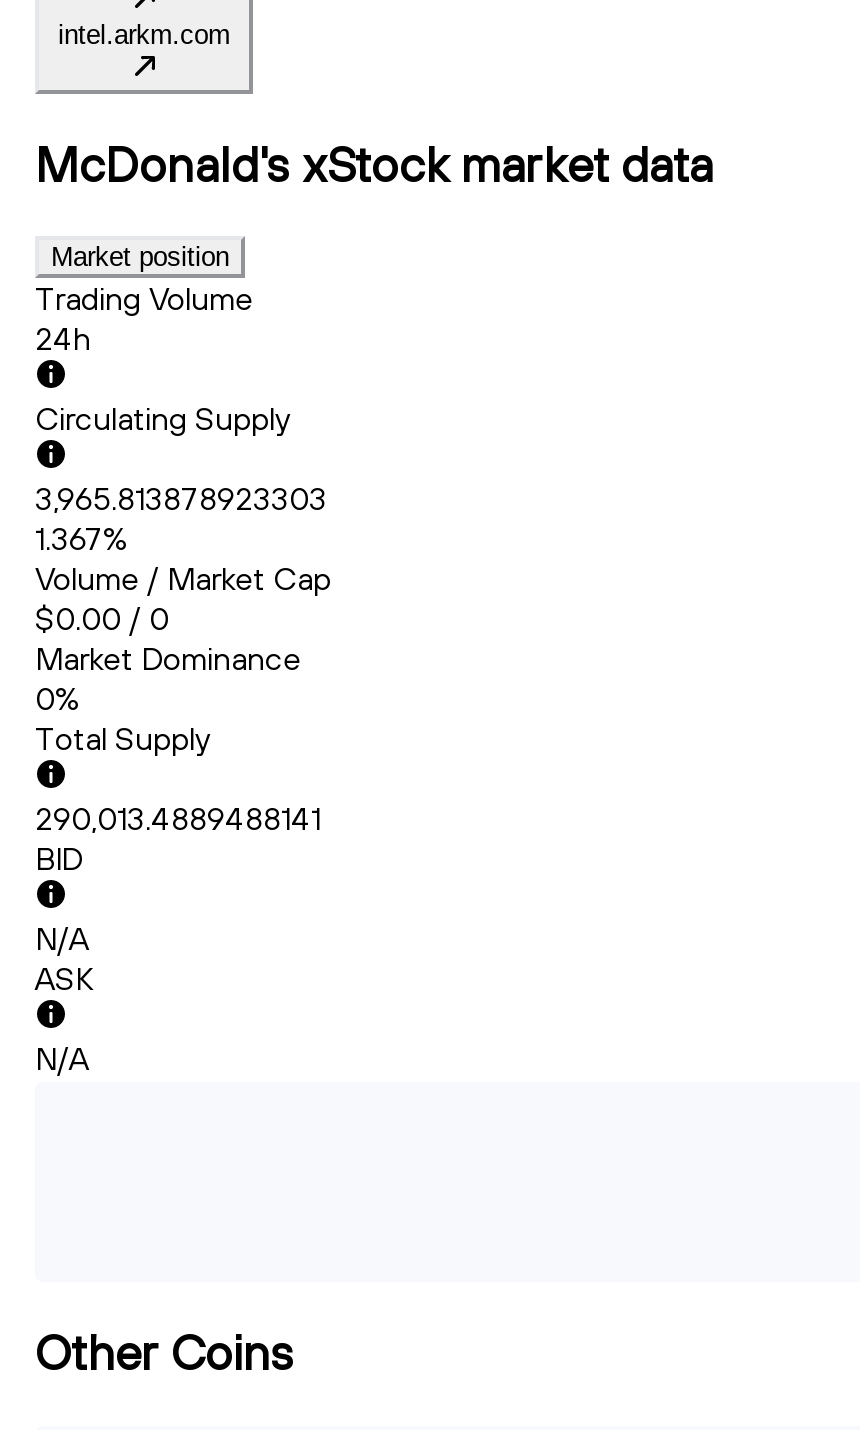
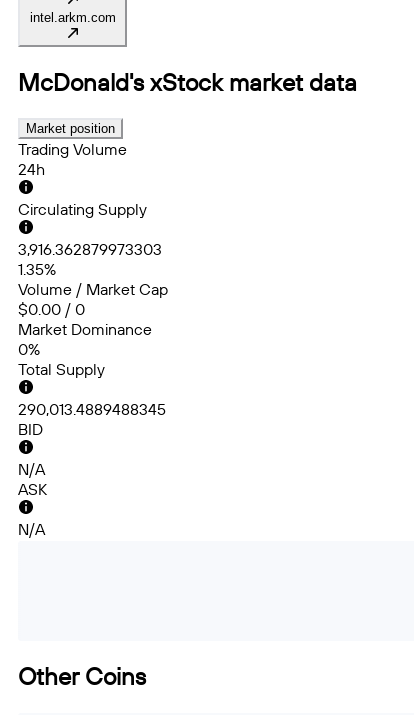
[35,478,327,518] 3,965.813878923303 -> [18,239,162,259] 3,916.362879973303
[35,518,129,558] 1.367% -> [18,259,56,279] 1.35%
[35,798,321,838] 290,013.4889488141 -> [18,399,166,419] 290,013.4889488345

